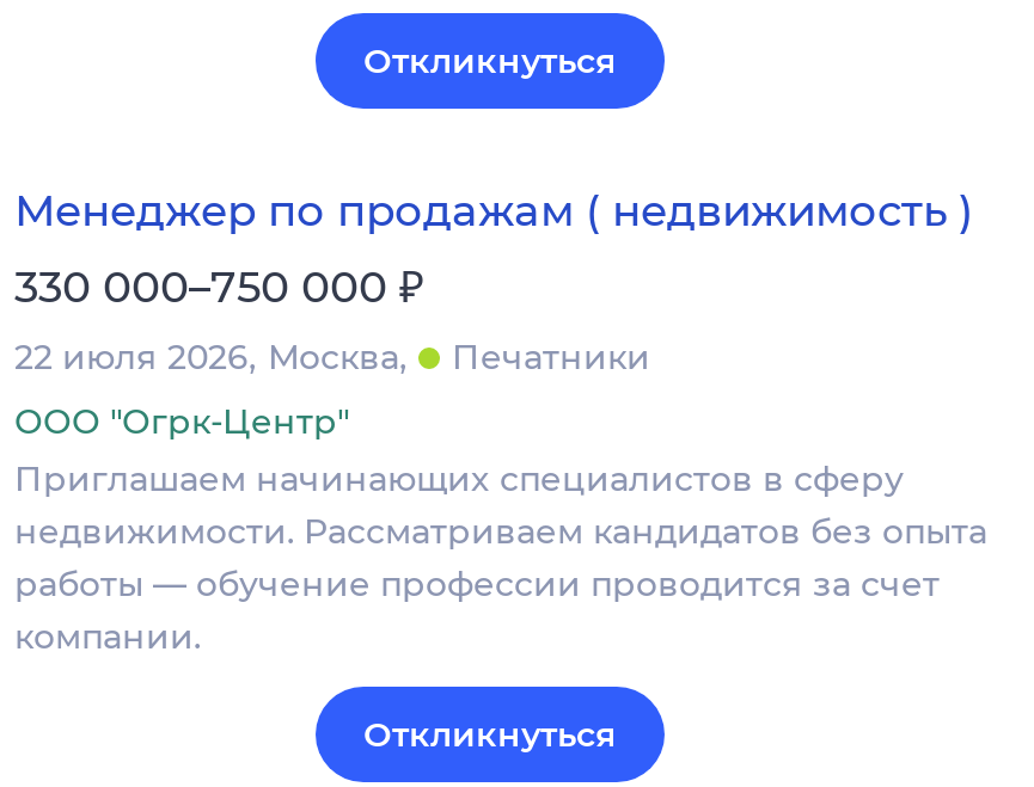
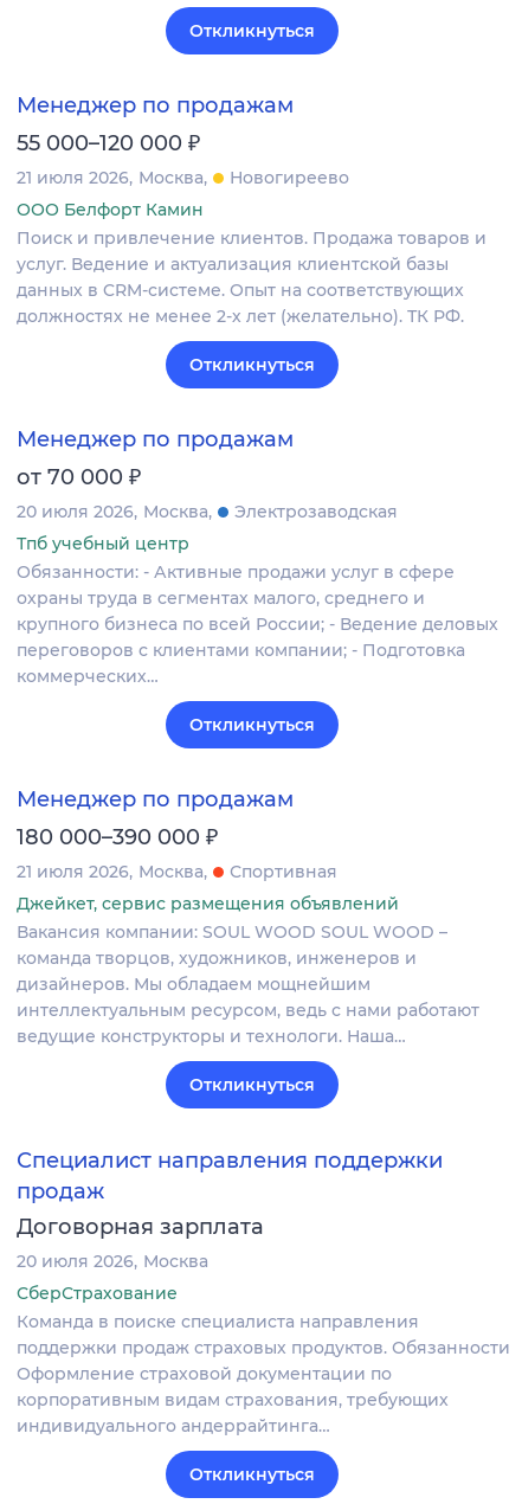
[14,185,987,658] Менеджер по продажам ( недвижимость ) | 330 000–750 000 ₽ | 22 июля 2026 Москва | Печатники | ООО "Огрк-Центр" | Приглашаем начинающих специалистов в сферу | недвижимости. Рассматриваем кандидатов без опыта | работы — обучение профессии проводится за счет | компании. -> [17,92,510,1436] Менеджер по продажам | 55 000–120 000 ₽ | 21 июля 2026 Москва | Новогиреево | ООО Белфорт Камин | Поиск и привлечение клиентов. Продажа товаров и | услуг. Ведение и актуализация клиентской базы | данных в CRM‐системе. Опыт на соответствующих | должностях не менее 2-х лет (желательно). ТК РФ. | Откликнуться | Менеджер по продажам | от 70 000 ₽ | 20 июля 2026 Москва | Электрозаводская | Тпб учебный центр | Обязанности: - Активные продажи услуг в сфере | охраны труда в сегментах малого, среднего и | крупного бизнеса по всей России; - Ведение деловых | переговоров с клиентами компании; - Подготовка | коммерческих… | Откликнуться | Менеджер по продажам | 180 000–390 000 ₽ | 21 июля 2026 Москва | Спортивная | Джейкет, сервис размещения объявлений | Вакансия компании: SOUL WOOD SOUL WOOD – | команда творцов, художников, инженеров и | дизайнеров. Мы обладаем мощнейшим | интеллектуальным ресурсом, ведь с нами работают | ведущие конструкторы и технологи. Наша… | Откликнуться | Специалист направления поддержки | продаж | Договорная зарплата | 20 июля 2026 Москва | СберСтрахование | Команда в поиске специалиста направления | поддержки продаж страховых продуктов. Обязанности | Оформление страховой документации по | корпоративным видам страхования, требующих | индивидуального андеррайтинга…

